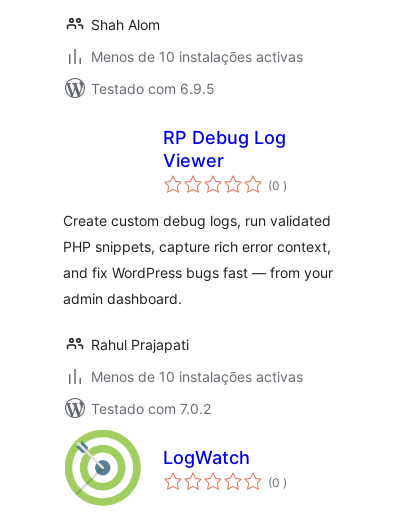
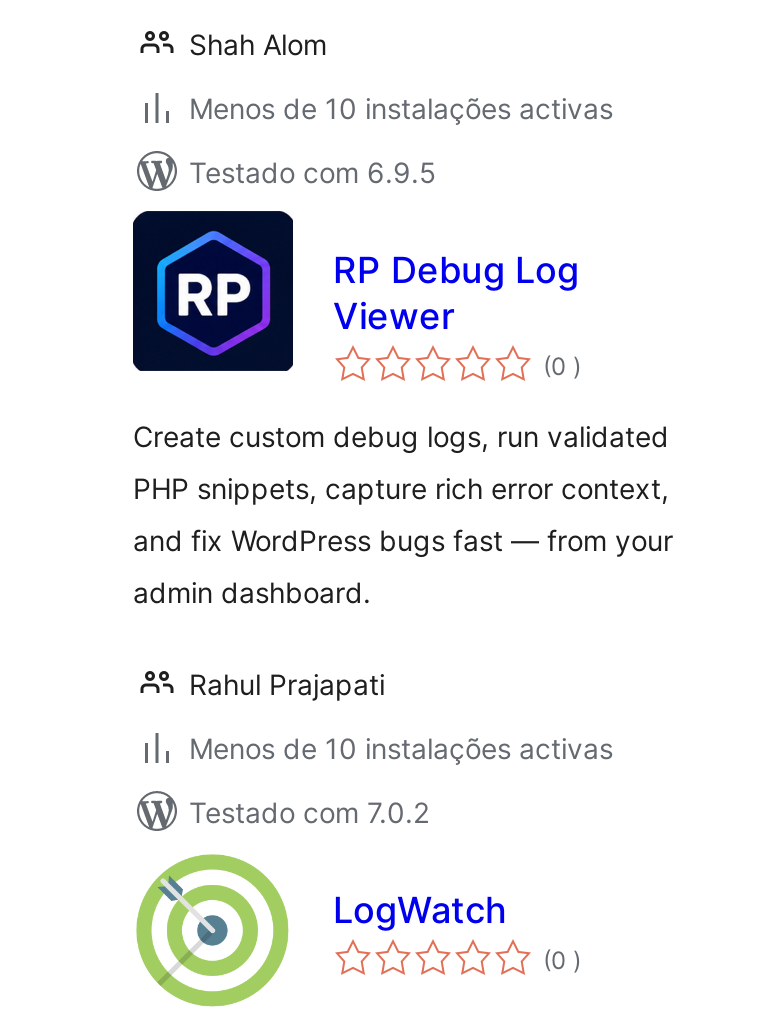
none -> [131,209,295,373] [image]

